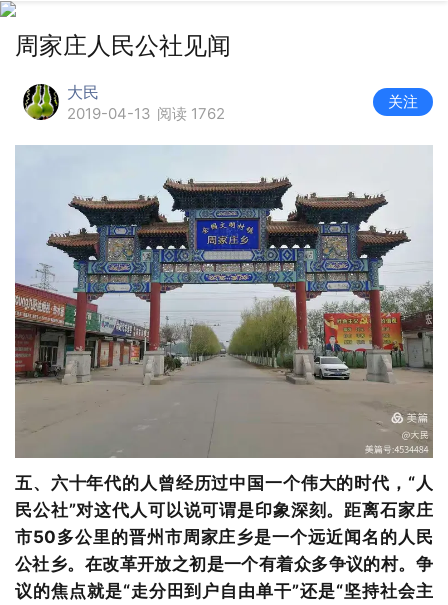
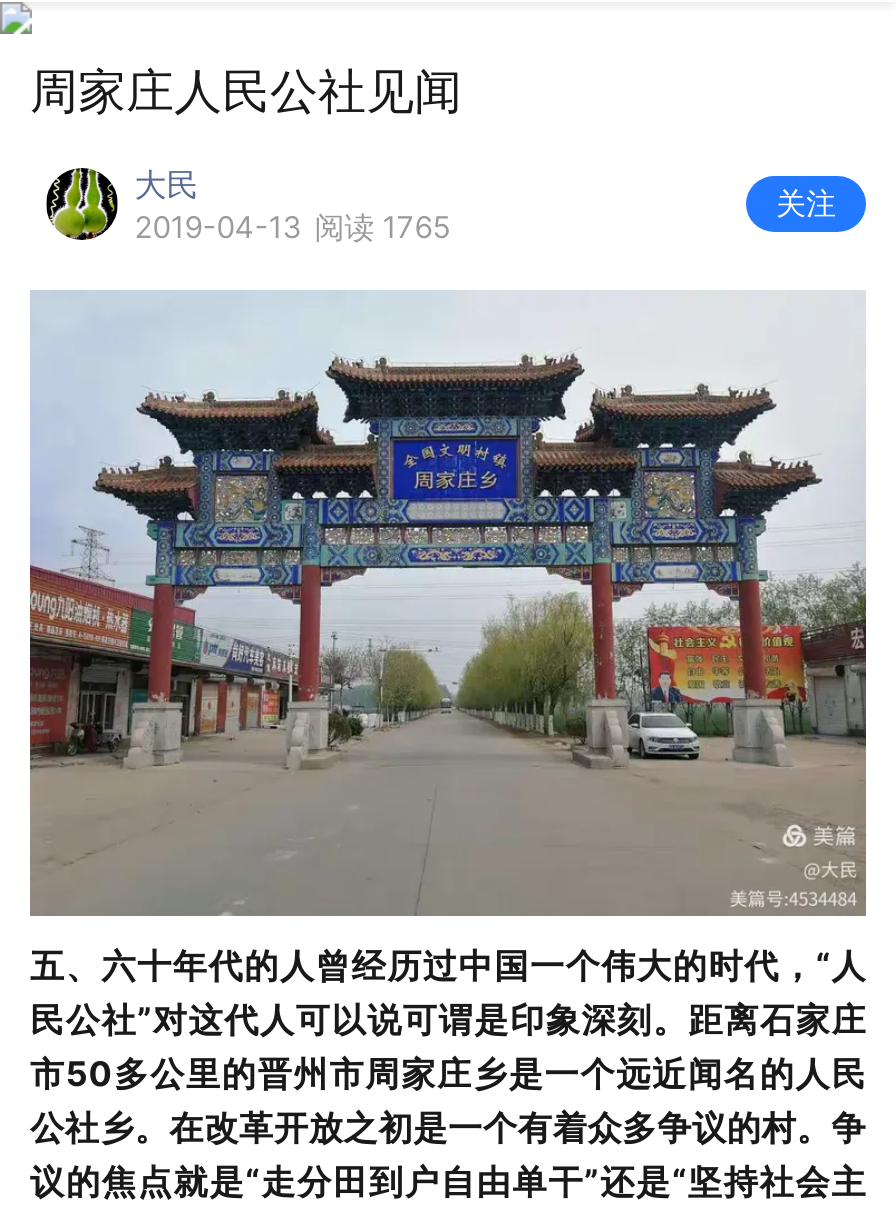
[67,104,225,123] 2019-04-13 阅读 1762 -> [134,207,450,245] 2019-04-13 阅读 1765

